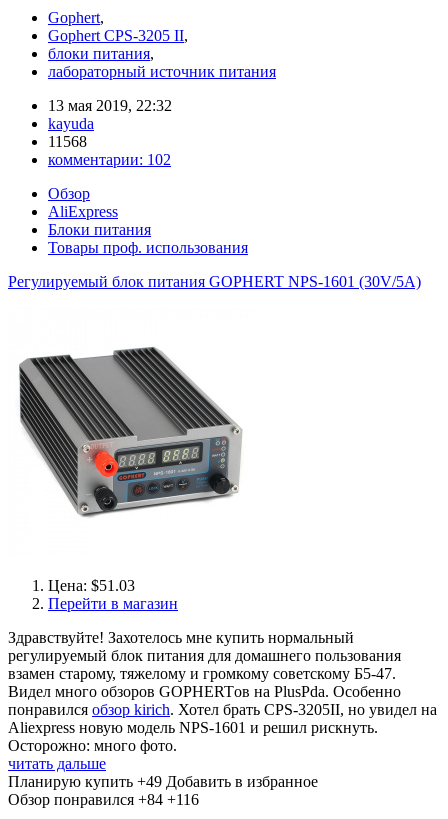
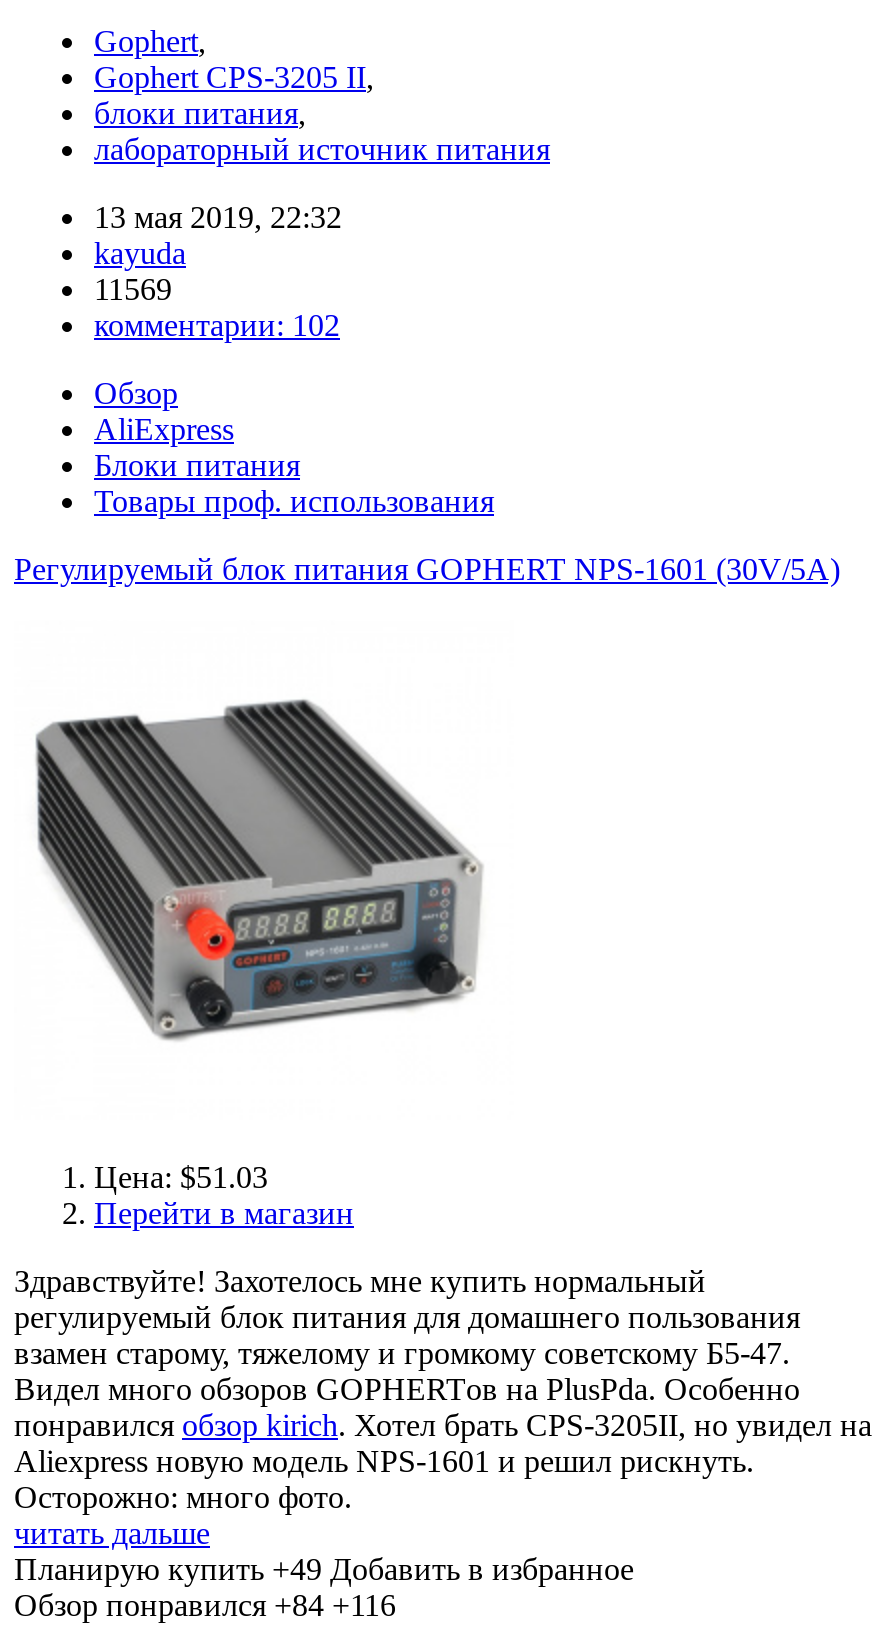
[48,133,87,150] 11568 -> [94,272,172,306] 11569

